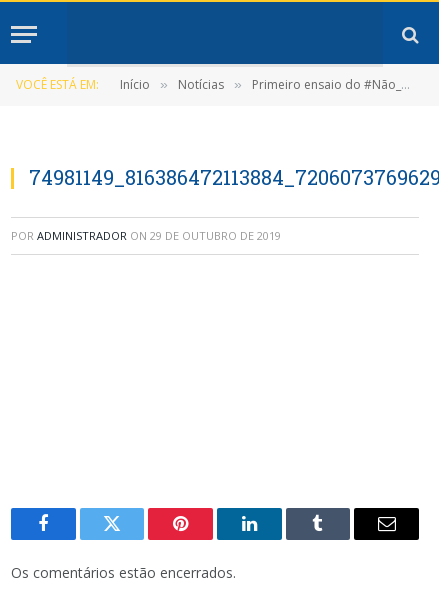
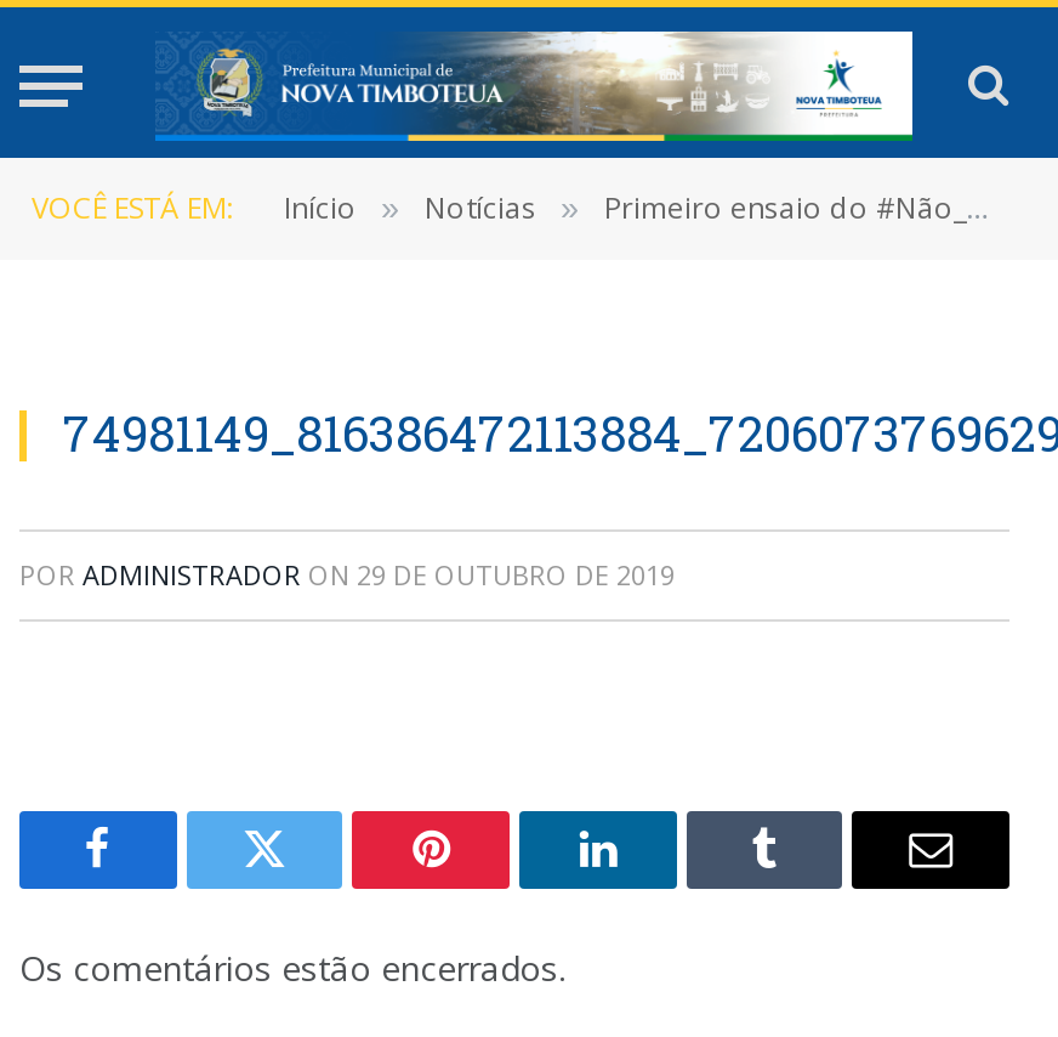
none -> [155,29,915,143] [image]

